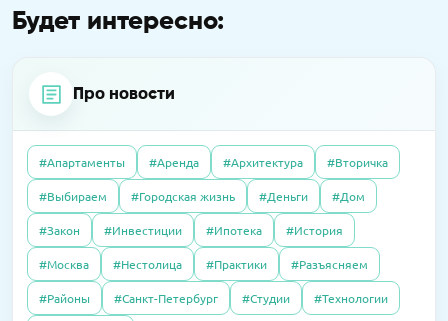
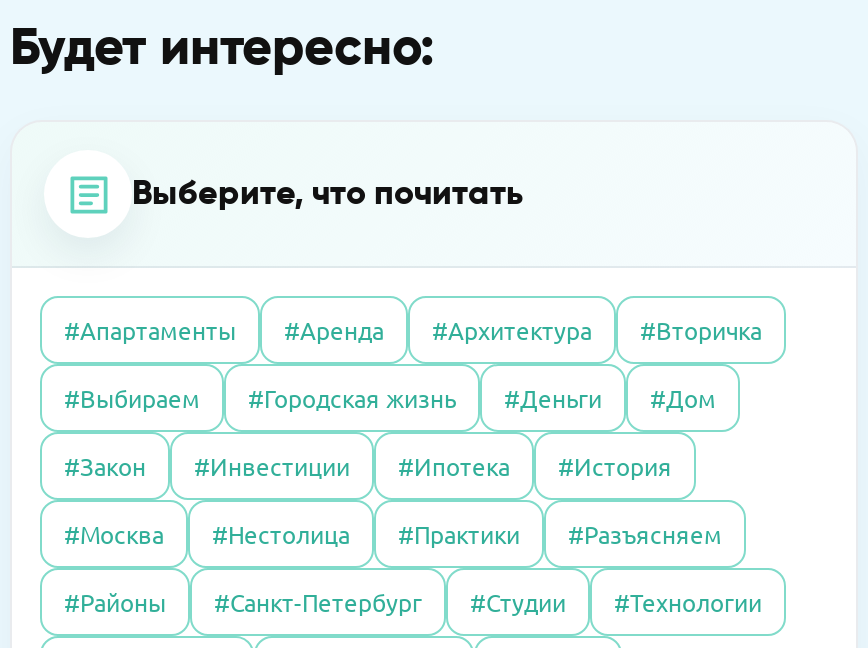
[73,86,175,103] Про новости -> [132,177,524,211] Выберите, что почитать

